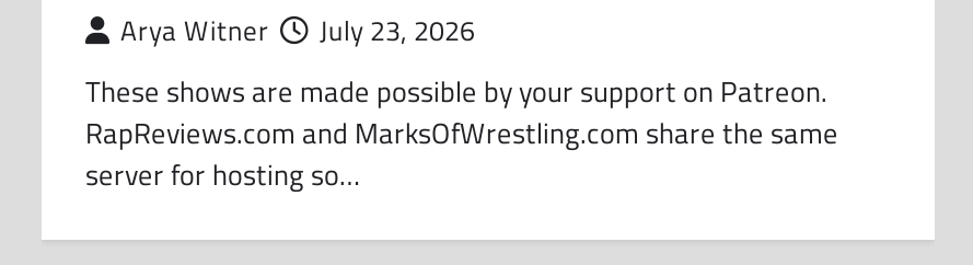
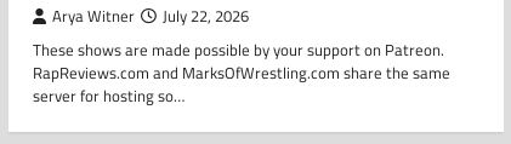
[120,10,475,51] Arya Witner July 23, 2026 -> [52,5,249,28] Arya Witner July 22, 2026

